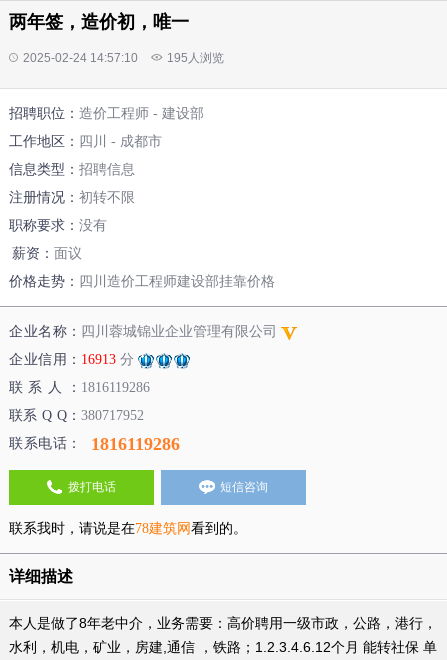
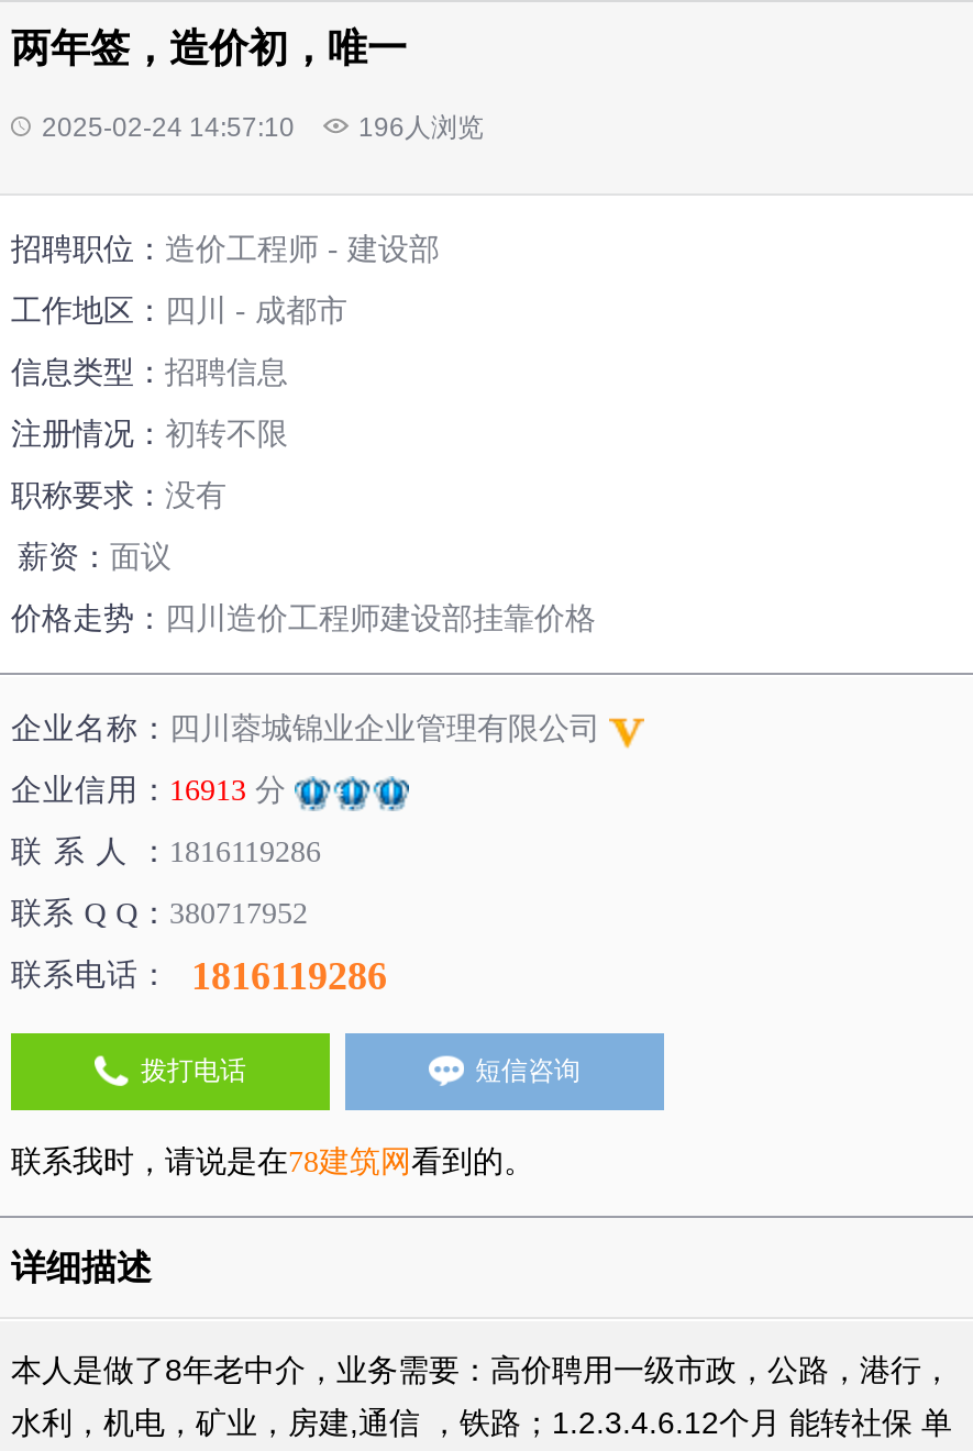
[167,51,224,65] 195人浏览 -> [358,112,484,143] 196人浏览

